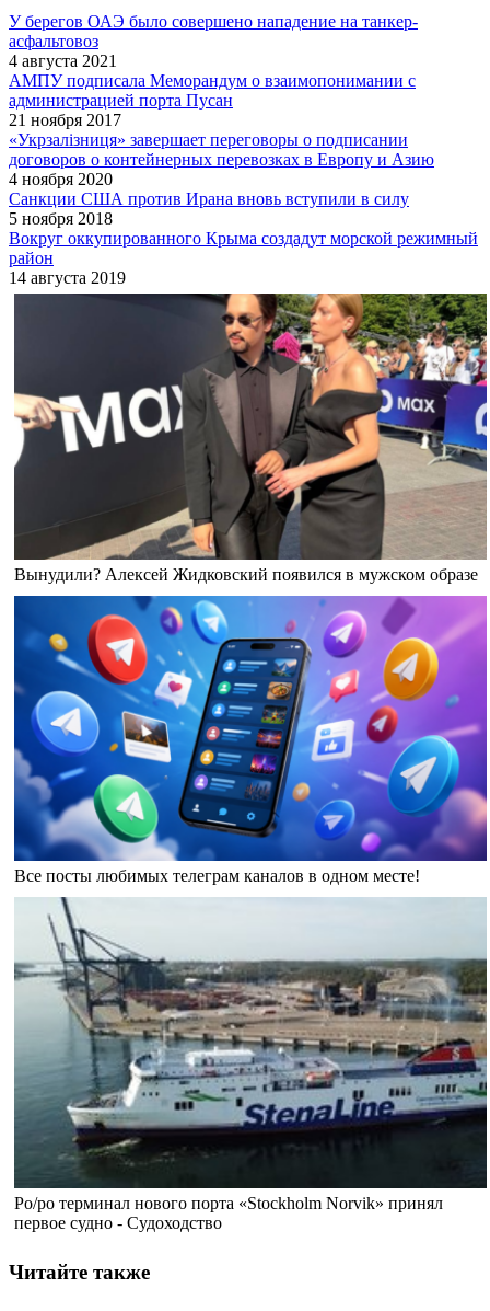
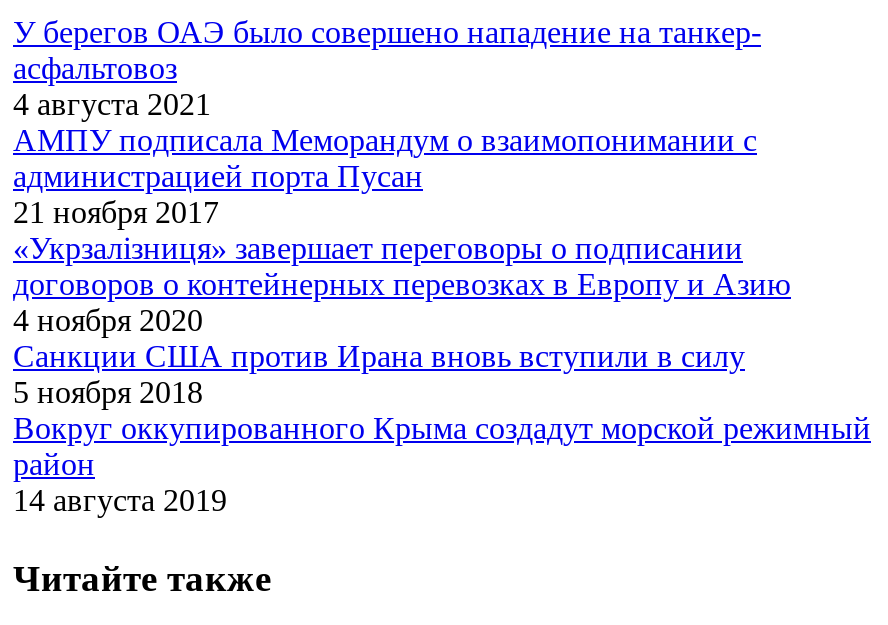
[13,292,487,583] [image] | Вынудили? Алексей Жидковский появился в мужском образе -> none
[13,595,487,885] [image] | Все посты любимых телеграм каналов в одном месте! -> none
[13,896,487,1232] [image] | Ро/ро терминал нового порта «Stockholm Norvik» принял | первое судно - Судоходство -> none

